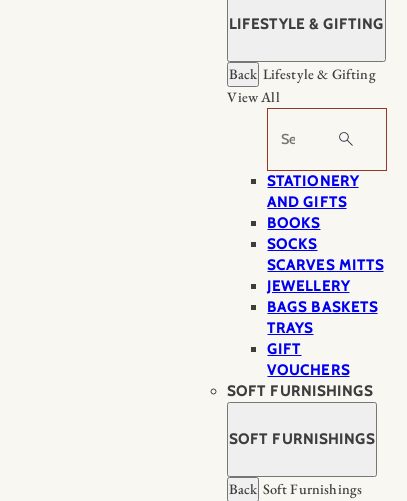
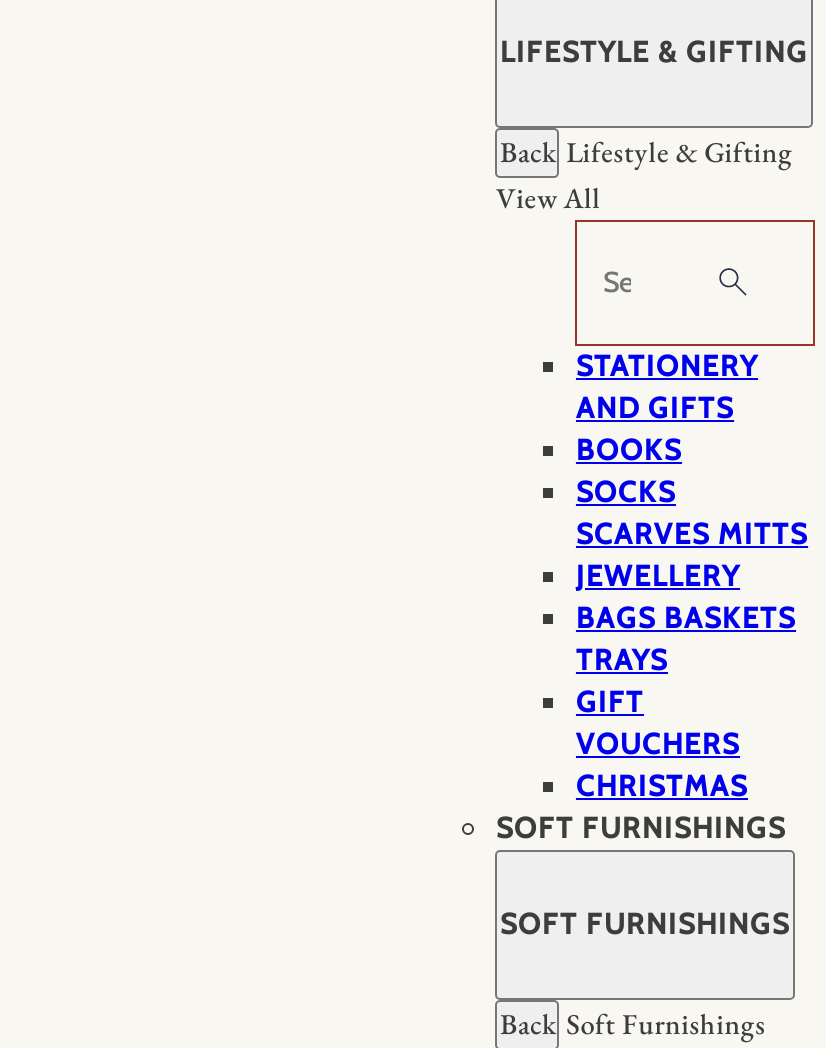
none -> [576,768,748,804] CHRISTMAS

